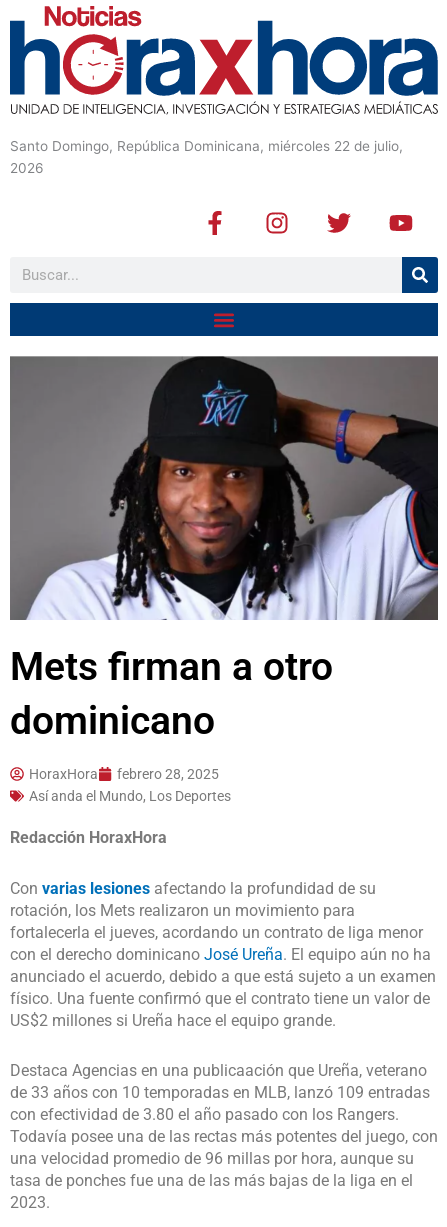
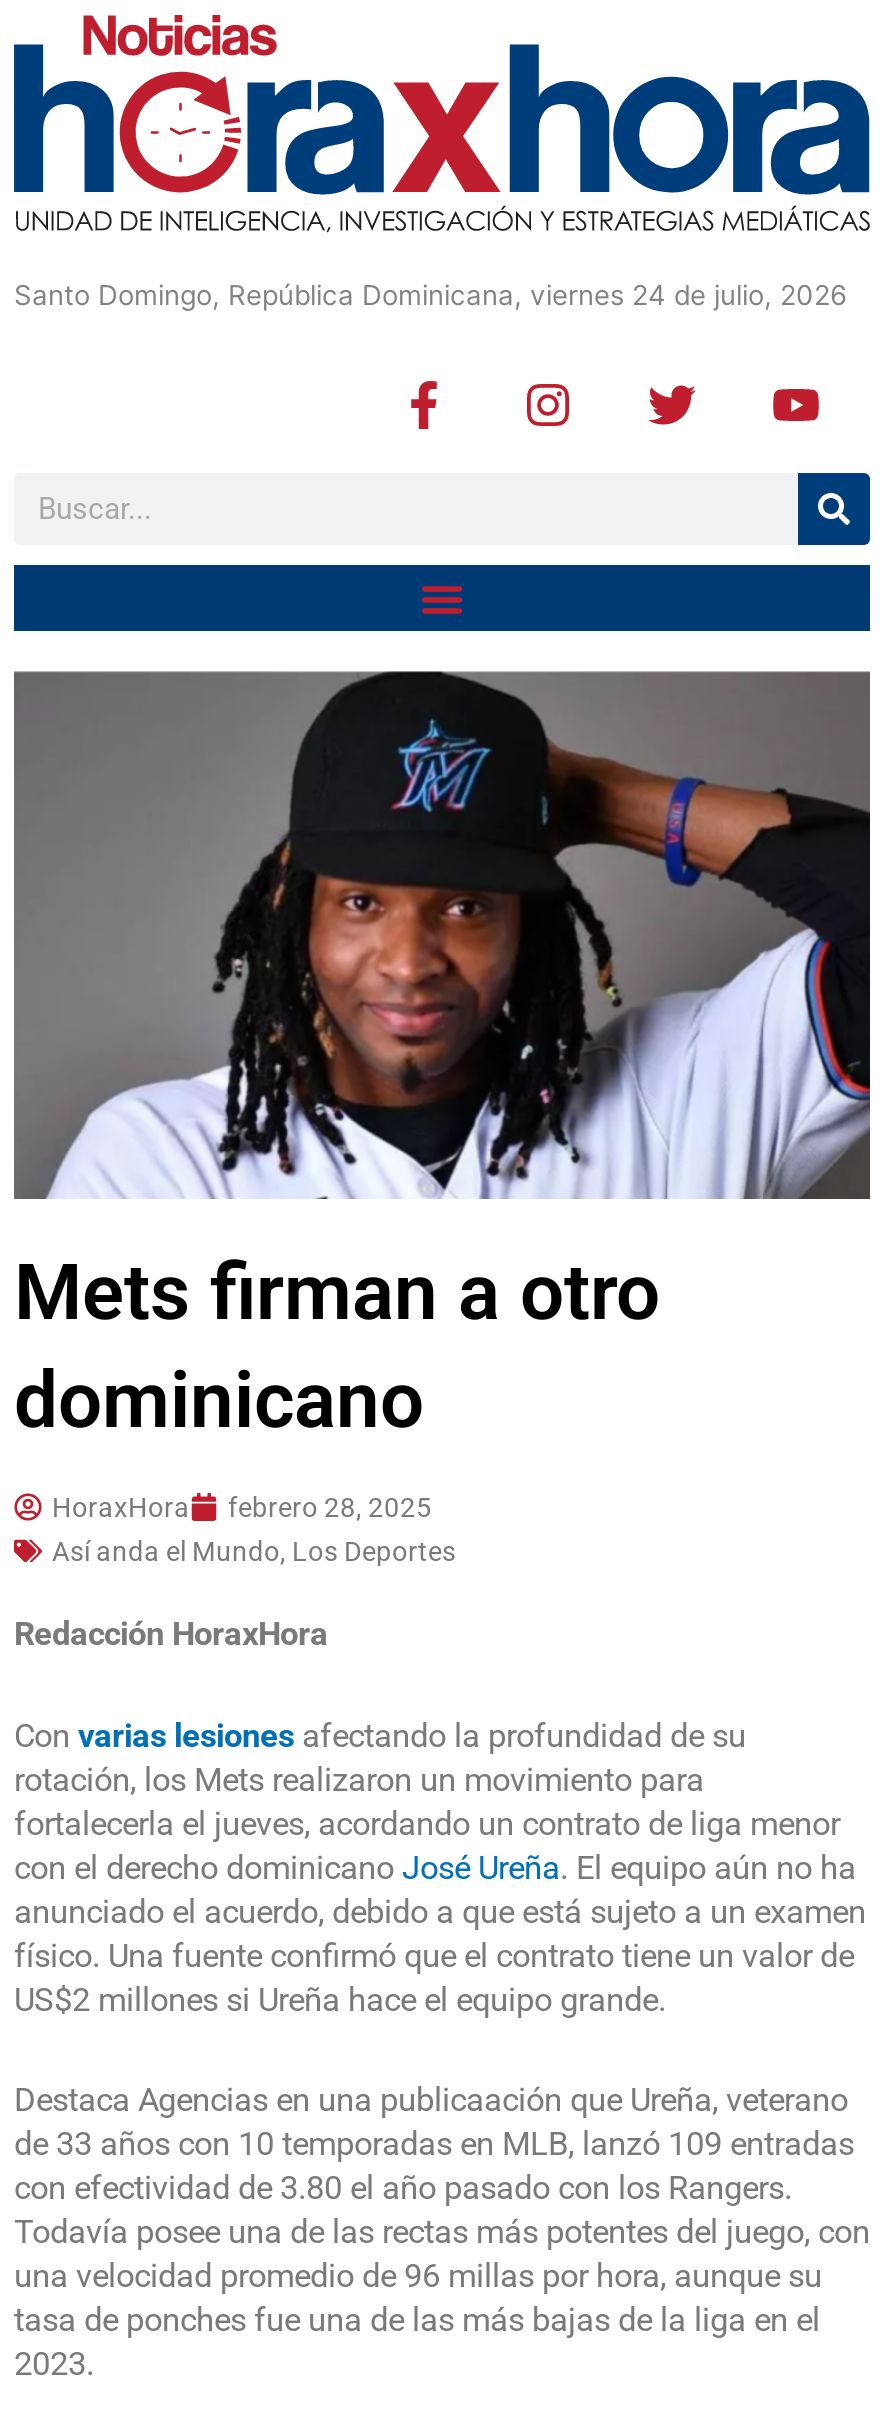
[10,138,403,176] Santo Domingo, República Dominicana, miércoles 22 de julio, | 2026 -> [14,279,848,311] Santo Domingo, República Dominicana, viernes 24 de julio, 2026

